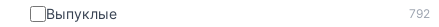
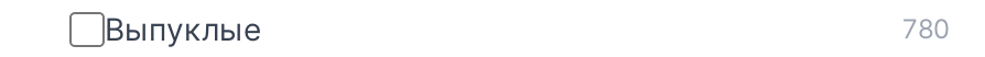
[409,6,430,21] 792 -> [902,12,951,45] 780

